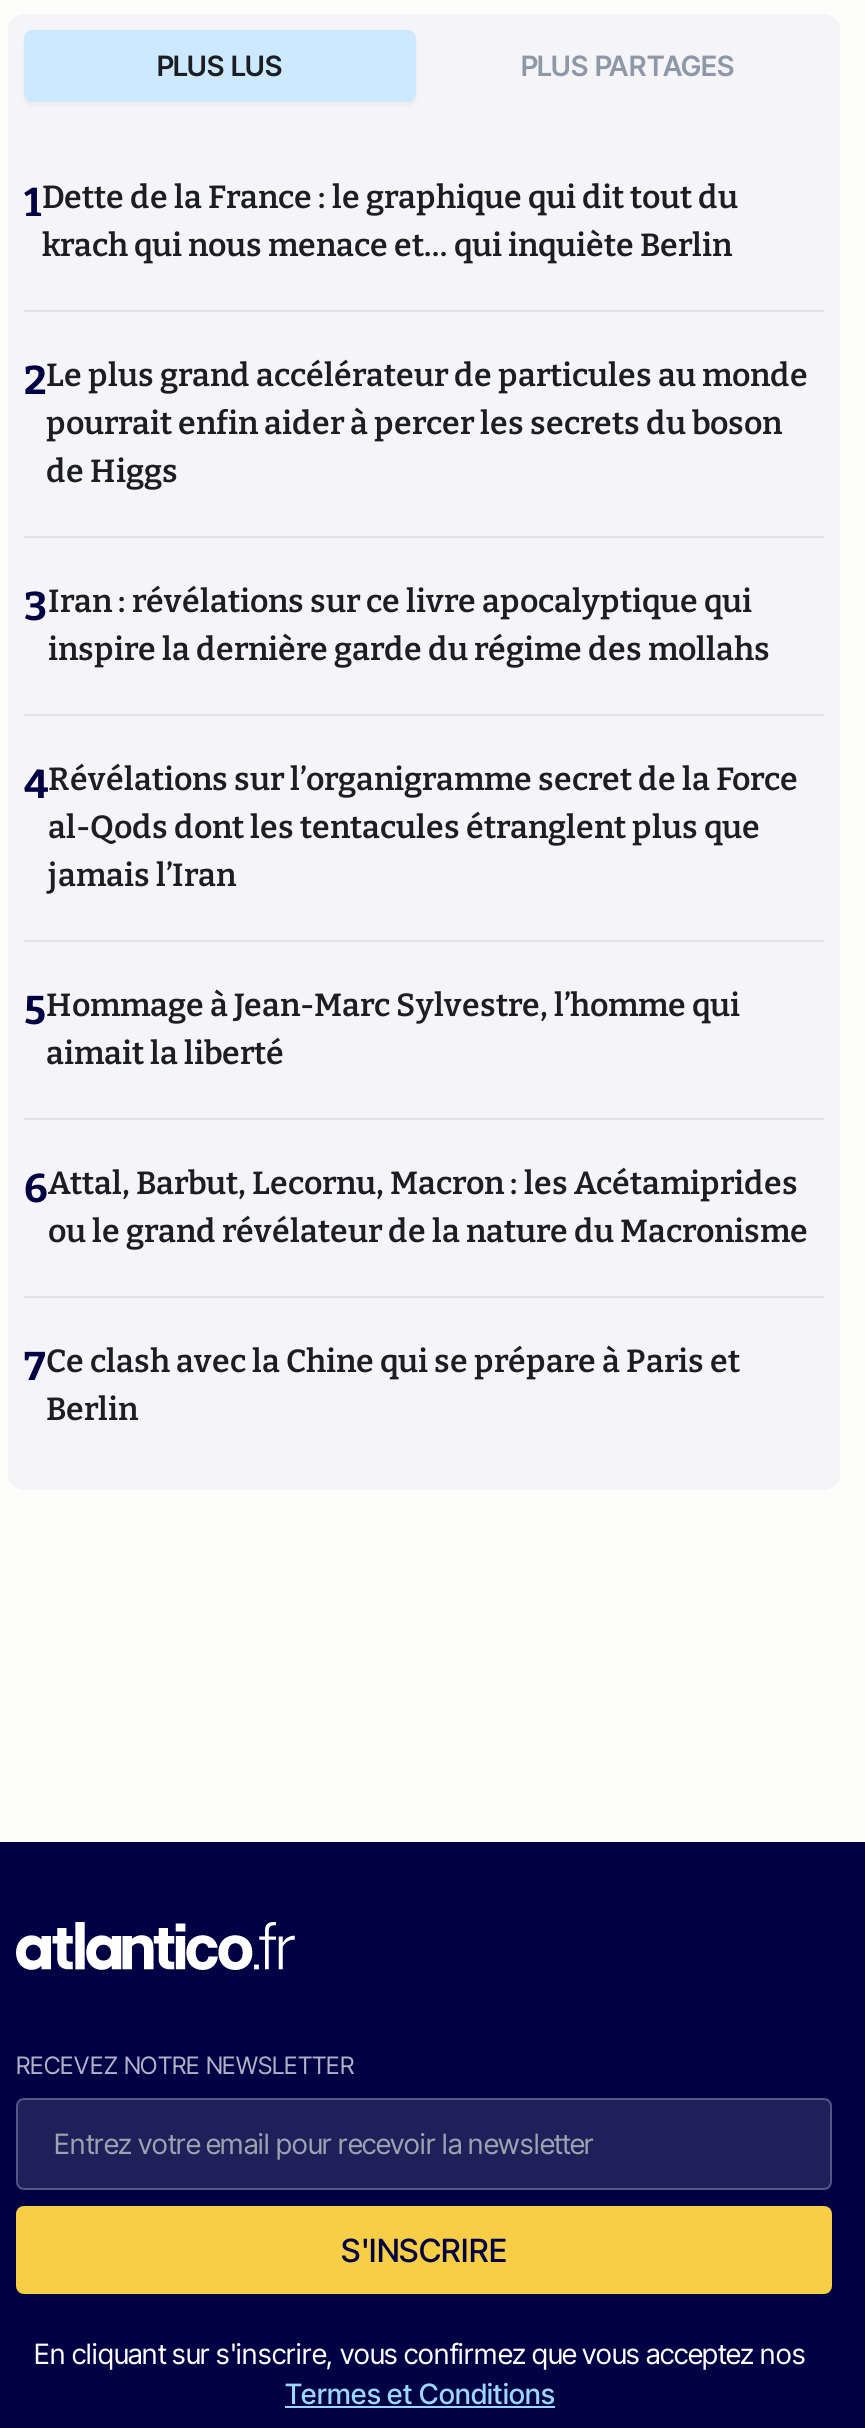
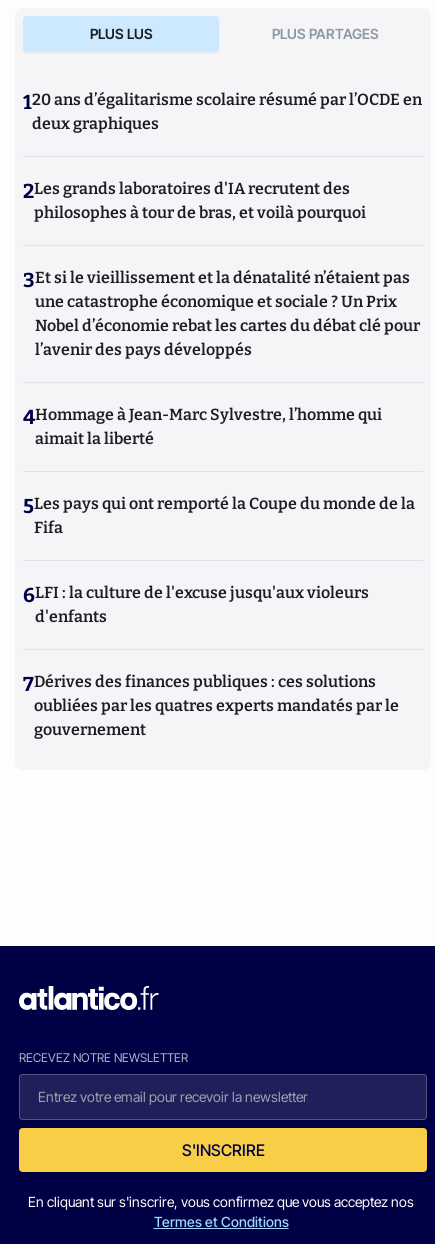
[24,179,808,1035] 1Dette de la France : le graphique qui dit tout du | krach qui nous menace et… qui inquiète Berlin | 2Le plus grand accélérateur de particules au monde | pourrait enfin aider à percer les secrets du boson | de Higgs | 3Iran : révélations sur ce livre apocalyptique qui | inspire la dernière garde du régime des mollahs | 4Révélations sur l’organigramme secret de la Force | al-Qods dont les tentacules étranglent plus que | jamais l’Iran | 5Hommage à Jean-Marc Sylvestre, l’homme qui -> [23,90,422,429] 120 ans d’égalitarisme scolaire résumé par l’OCDE en | deux graphiques | 2Les grands laboratoires d'IA recrutent des | philosophes à tour de bras, et voilà pourquoi | 3Et si le vieillissement et la dénatalité n’étaient pas | une catastrophe économique et sociale ? Un Prix | Nobel d’économie rebat les cartes du débat clé pour | l’avenir des pays développés | 4Hommage à Jean-Marc Sylvestre, l’homme qui
moved [46,1035,284,1073] -> [35,429,154,448]: aimait la liberté
[24,1165,808,1429] 6Attal, Barbut, Lecornu, Macron : les Acétamiprides | ou le grand révélateur de la nature du Macronisme | 7Ce clash avec la Chine qui se prépare à Paris et | Berlin -> [23,494,415,739] 5Les pays qui ont remporté la Coupe du monde de la | Fifa | 6LFI : la culture de l'excuse jusqu'aux violeurs | d'enfants | 7Dérives des finances publiques : ces solutions | oubliées par les quatres experts mandatés par le | gouvernement

